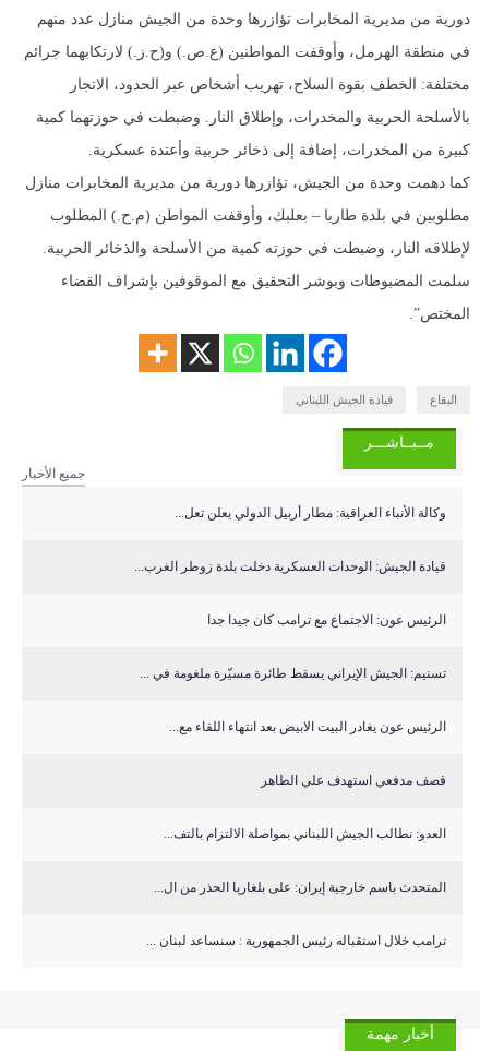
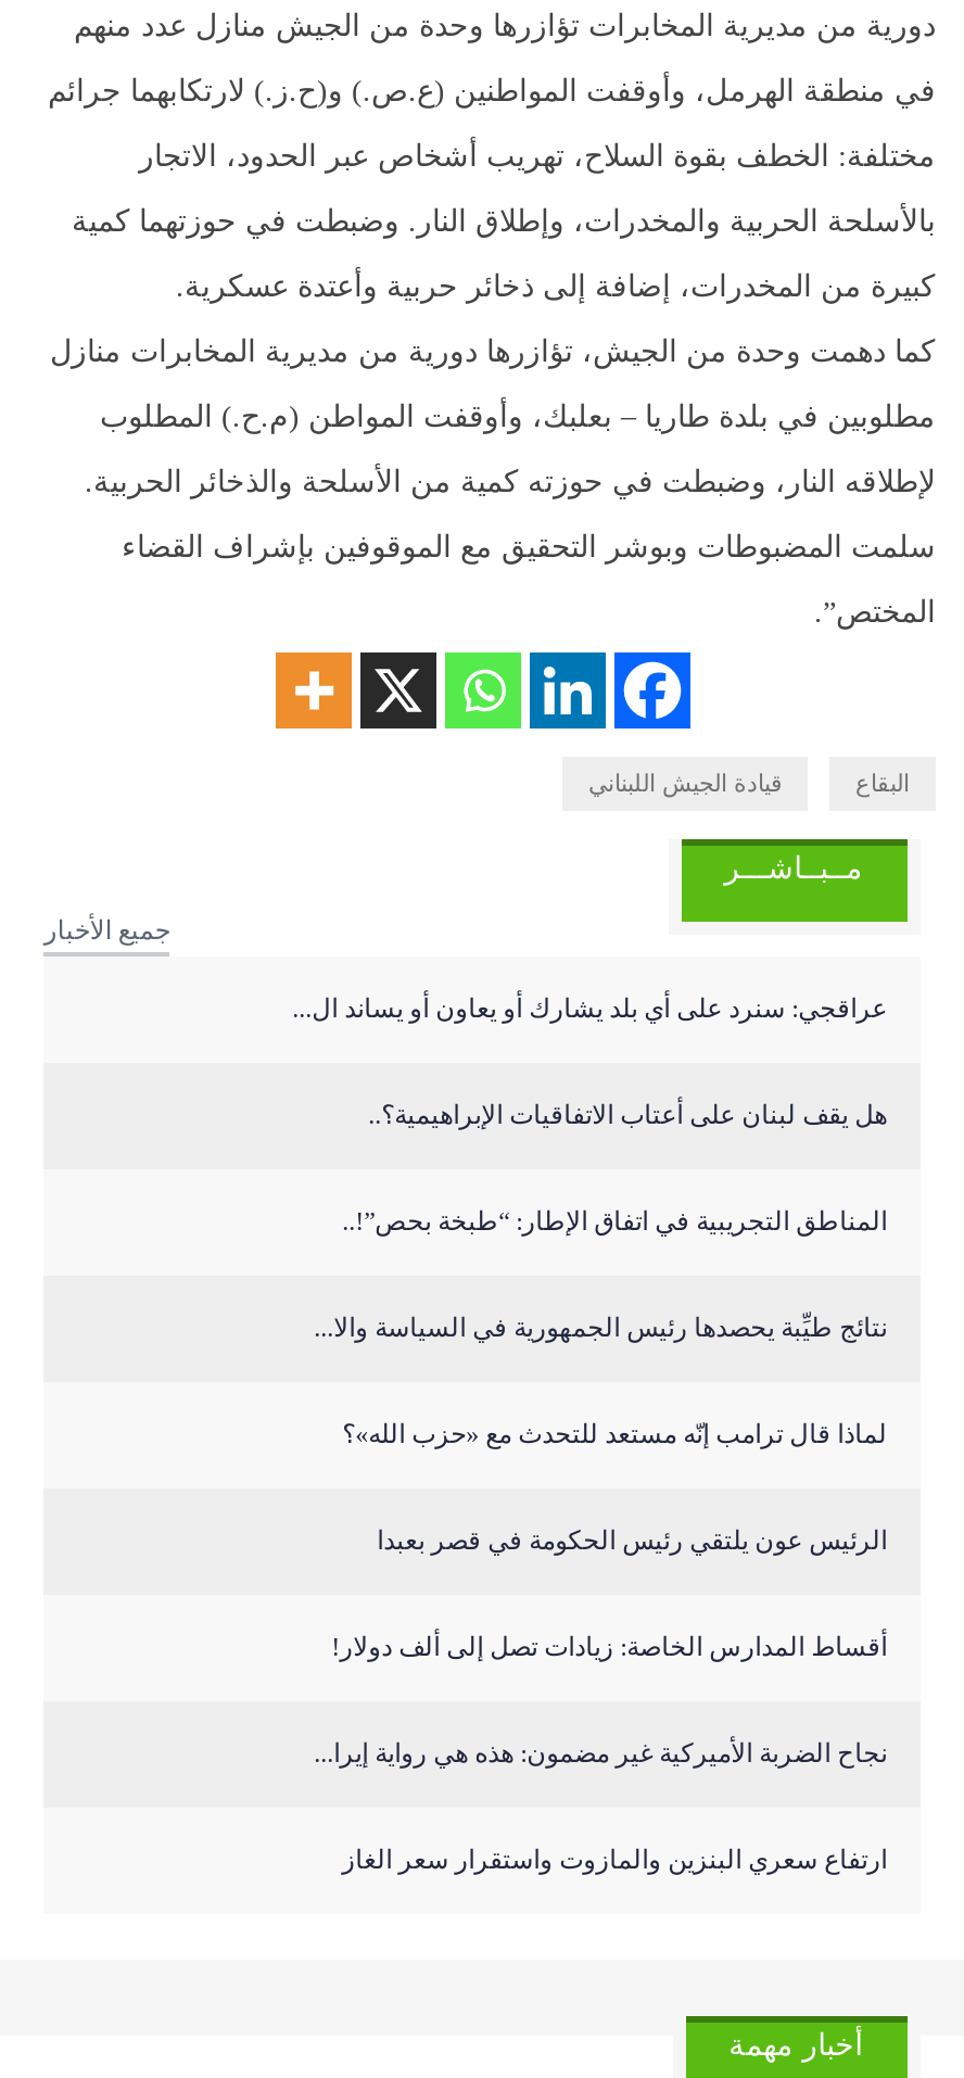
[174,506,446,521] وكالة الأنباء العراقية: مطار أربيل الدولي يعلن تعل... -> [292,994,887,1025] عراقجي: سنرد على أي بلد يشارك أو يعاون أو يساند ال...
[134,559,446,575] قيادة الجيش: الوحدات العسكرية دخلت بلدة زوطر الغرب... -> [368,1101,887,1131] هل يقف لبنان على أعتاب الاتفاقيات الإبراهيمية؟..
[207,613,446,628] الرئيس عون: الاجتماع مع ترامب كان جيدا جدا -> [342,1207,887,1237] المناطق التجريبية في اتفاق الإطار: “طبخة بحص”!..
[139,666,446,681] تسنيم: الجيش الإيراني يسقط طائرة مسيّرة ملغومة في ... -> [314,1313,887,1344] نتائج طيِّبة يحصدها رئيس الجمهورية في السياسة والا...
[169,720,446,735] الرئيس عون يغادر البيت الابيض بعد انتهاء اللقاء مع... -> [342,1420,887,1450] لماذا قال ترامب إنّه مستعد للتحدث مع «حزب الله»؟
[260,773,446,788] قصف مدفعي استهدف علي الطاهر -> [377,1526,887,1557] الرئيس عون يلتقي رئيس الحكومة في قصر بعبدا
[163,827,446,842] العدو: نطالب الجيش اللبناني بمواصلة الالتزام بالتف... -> [331,1633,887,1663] أقساط المدارس الخاصة: زيادات تصل إلى ألف دولار!
[153,880,446,895] المتحدث باسم خارجية إيران: على بلغاريا الحذر من ال... -> [314,1739,887,1769] نجاح الضربة الأميركية غير مضمون: هذه هي رواية إيرا...
[146,934,446,949] ترامب خلال استقباله رئيس الجمهورية : سنساعد لبنان ... -> [342,1845,887,1876] ارتفاع سعري البنزين والمازوت واستقرار سعر الغاز

